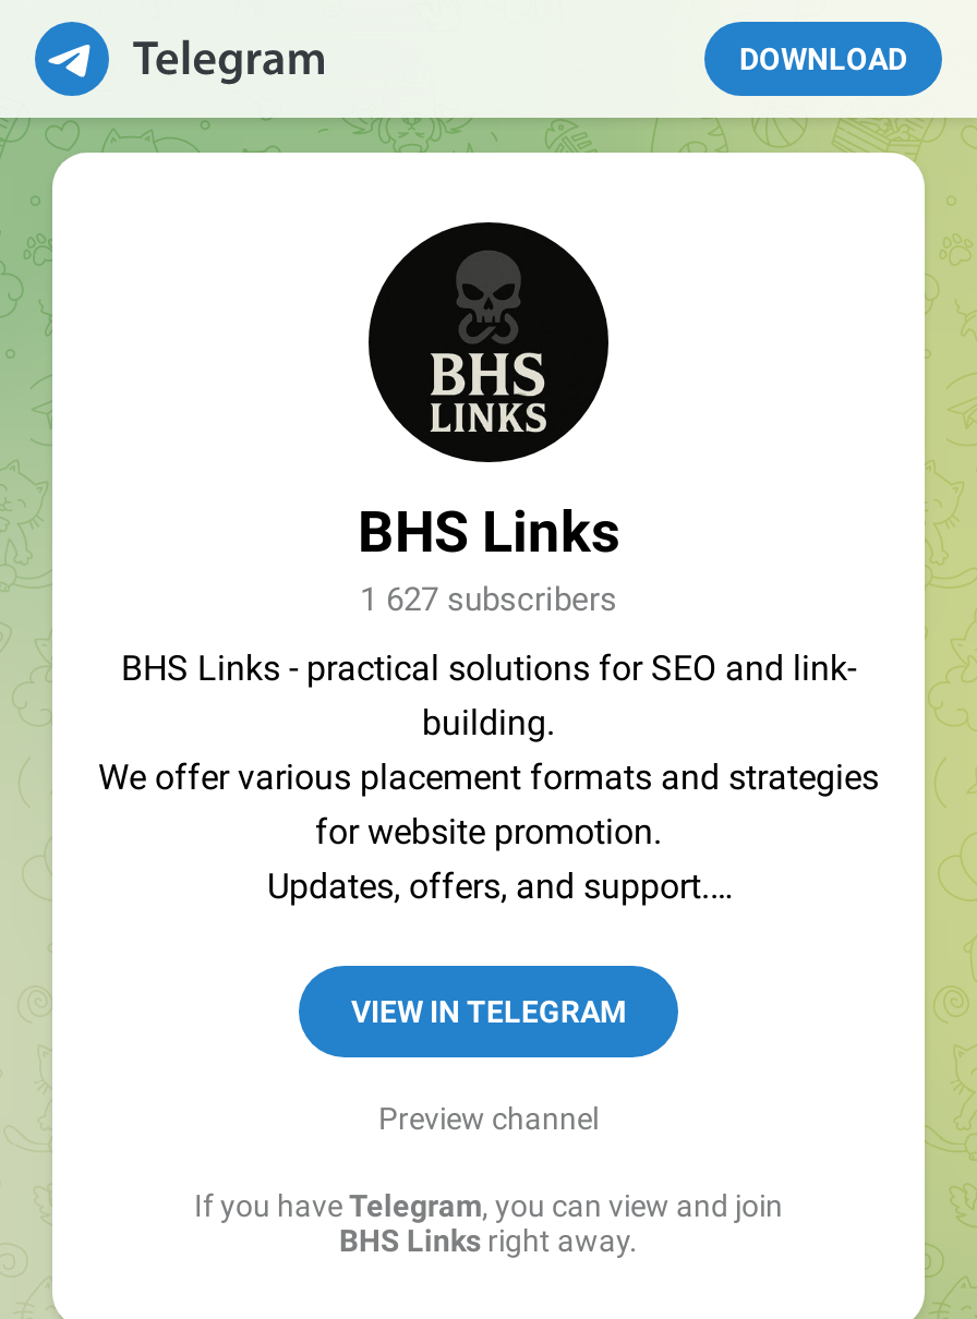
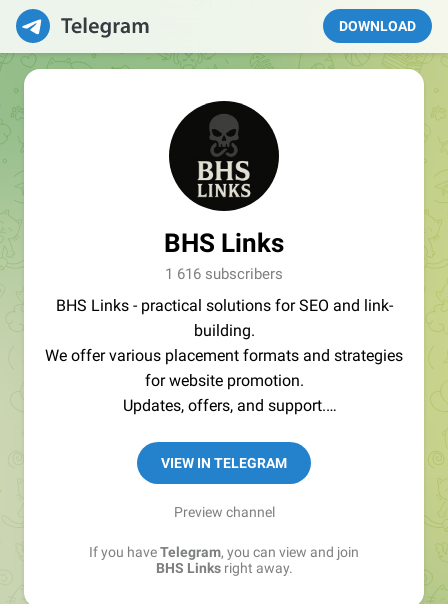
[360,580,617,619] 1 627 subscribers -> [165,265,283,283] 1 616 subscribers

